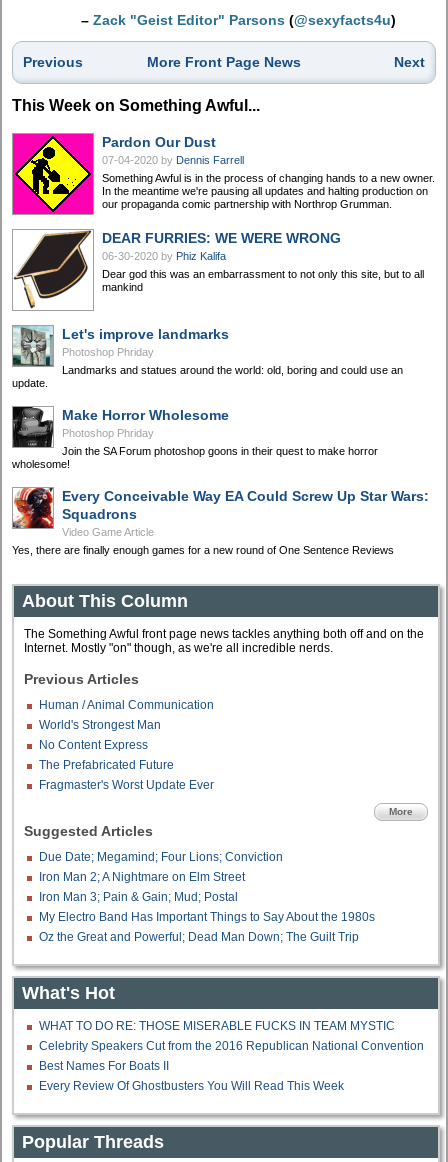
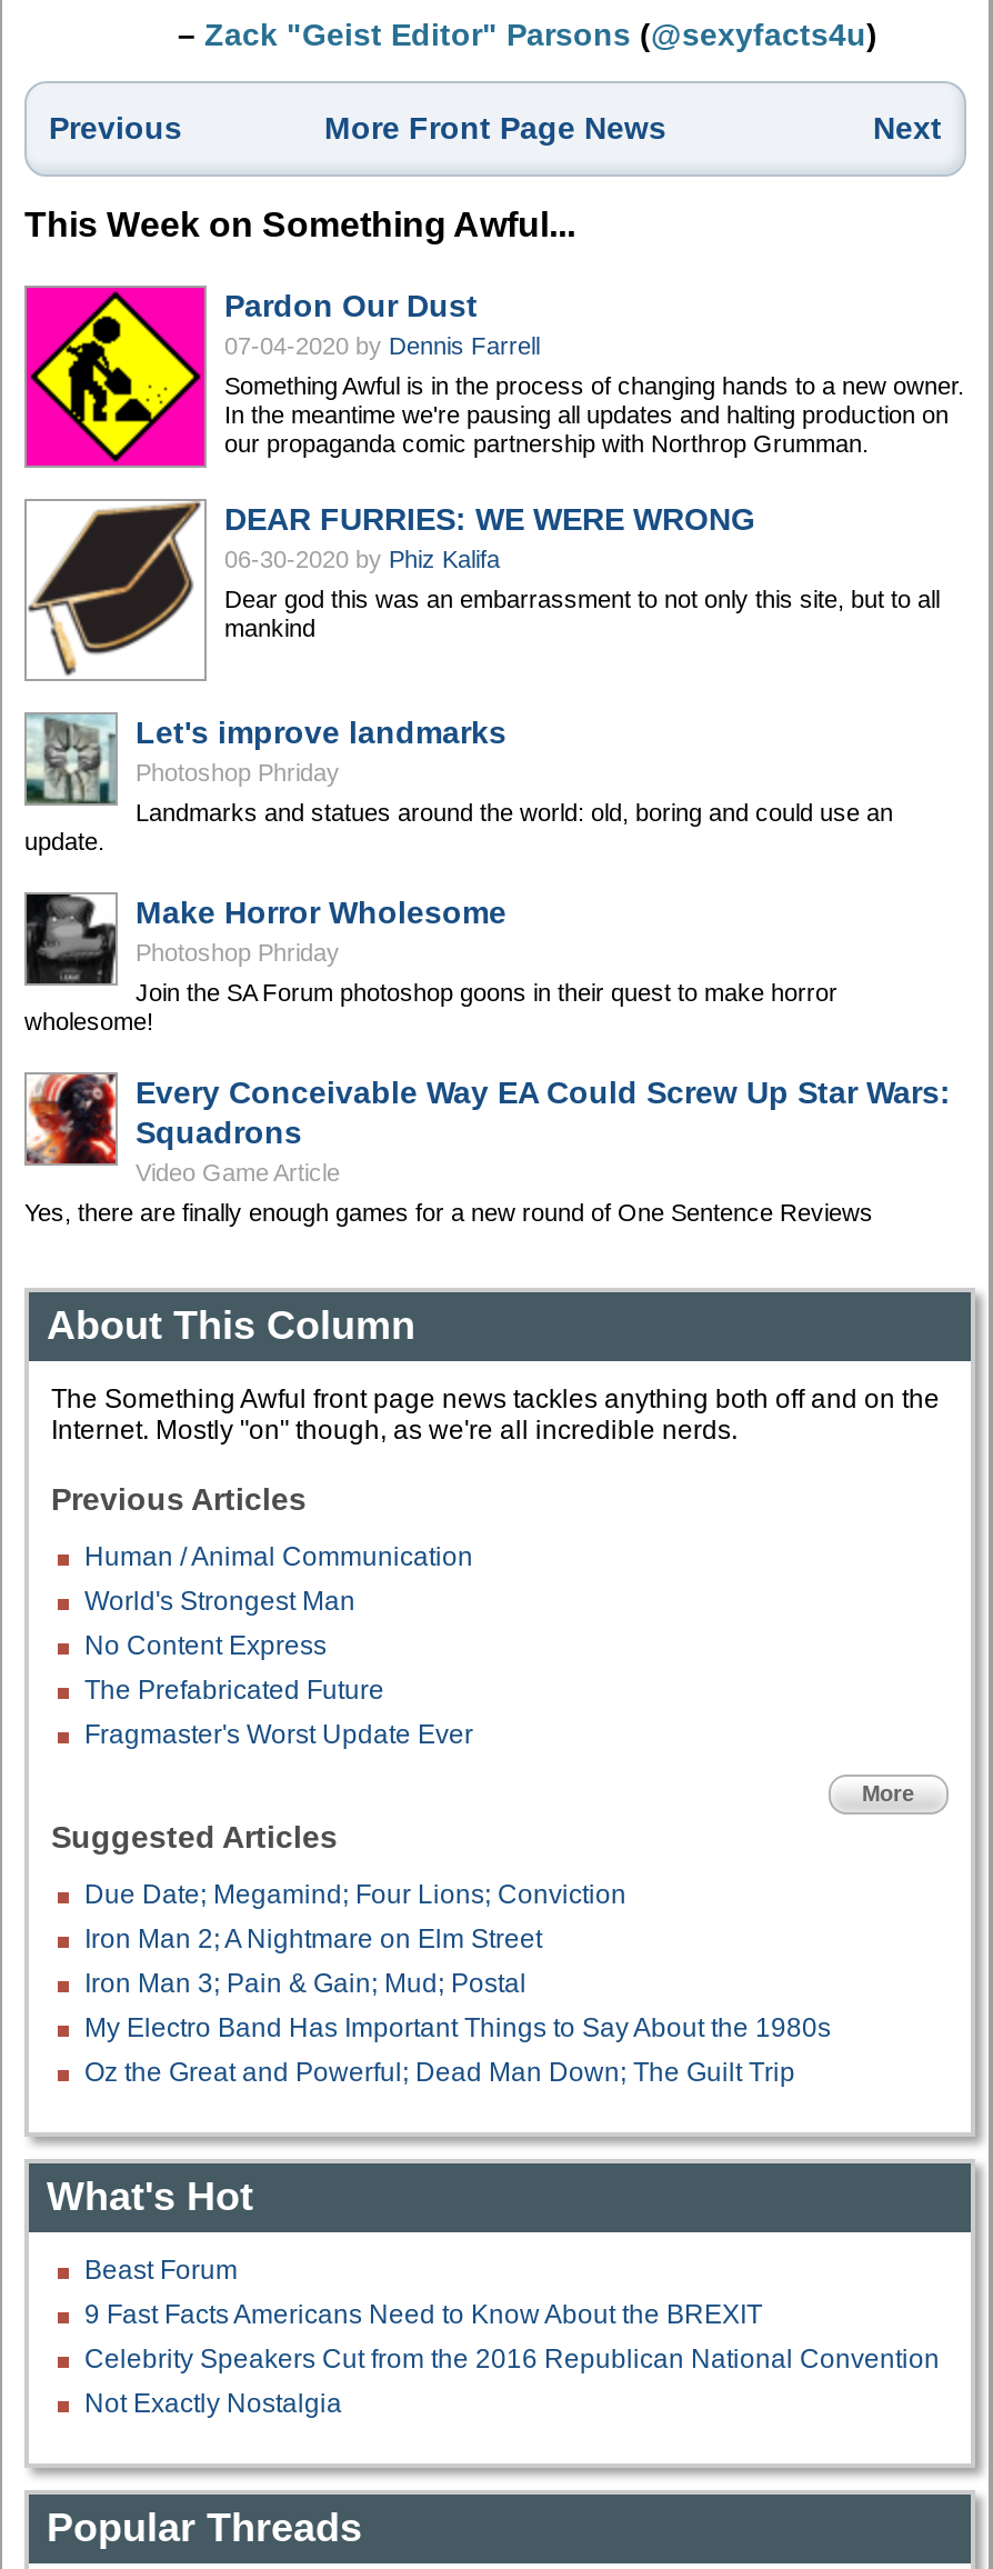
[39,1019,395,1033] WHAT TO DO RE: THOSE MISERABLE FUCKS IN TEAM MYSTIC -> [84,2255,762,2330] Beast Forum | 9 Fast Facts Americans Need to Know About the BREXIT
moved [39,1039,424,1053] -> [84,2343,940,2375]: Celebrity Speakers Cut from the 2016 Republican National Convention
[39,1059,344,1093] Best Names For Boats II | Every Review Of Ghostbusters You Will Read This Week -> [84,2388,342,2419] Not Exactly Nostalgia

